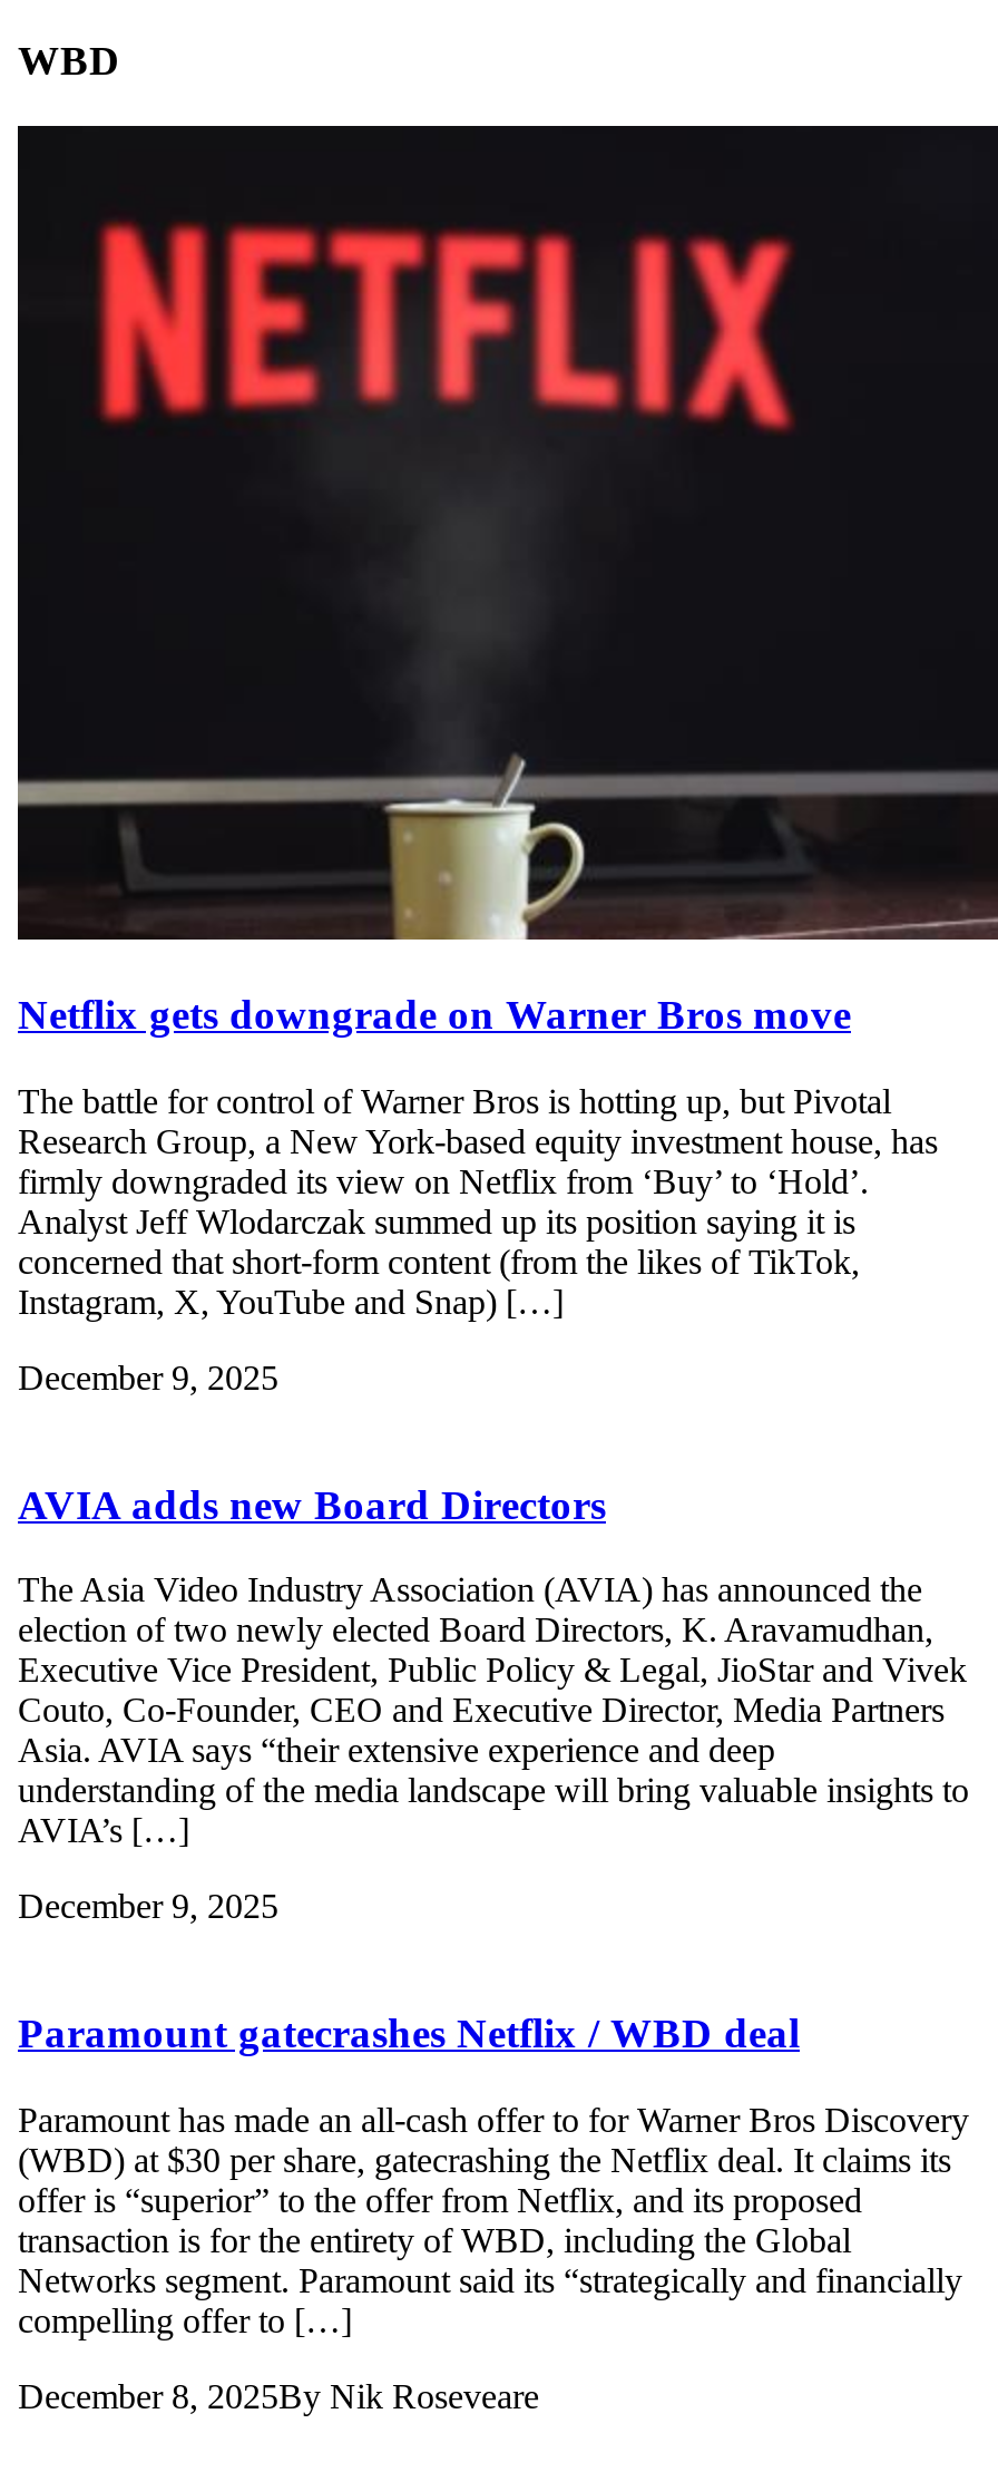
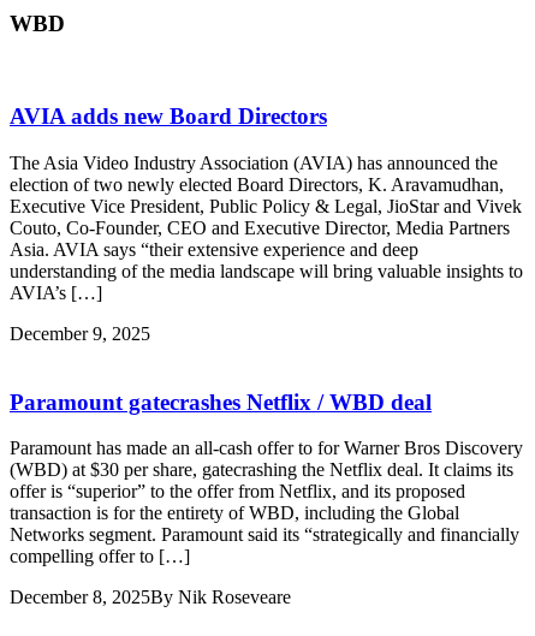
[16,124,991,1396] [image] | Netflix gets downgrade on Warner Bros move | The battle for control of Warner Bros is hotting up, but Pivotal | Research Group, a New York-based equity investment house, has | firmly downgraded its view on Netflix from ‘Buy’ to ‘Hold’. | Analyst Jeff Wlodarczak summed up its position saying it is | concerned that short-form content (from the likes of TikTok, | Instagram, X, YouTube and Snap) […] | December 9, 2025 -> none

